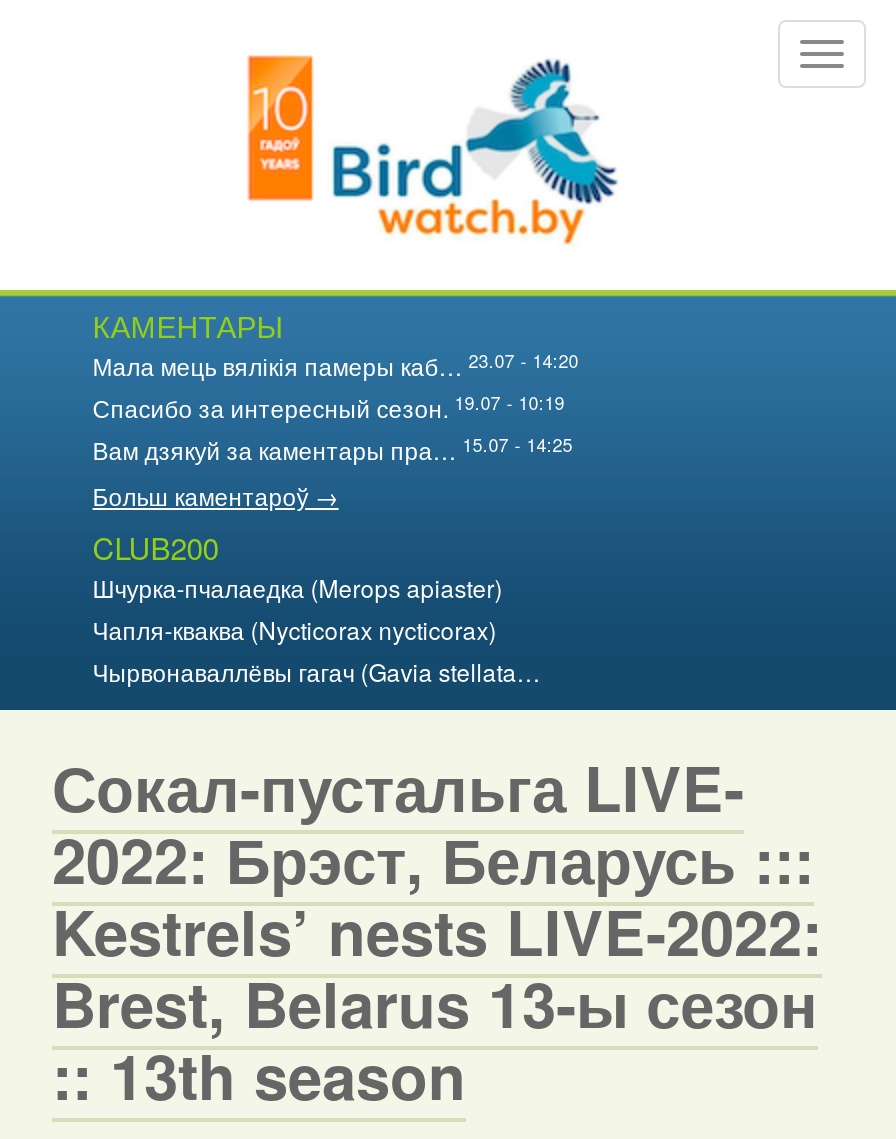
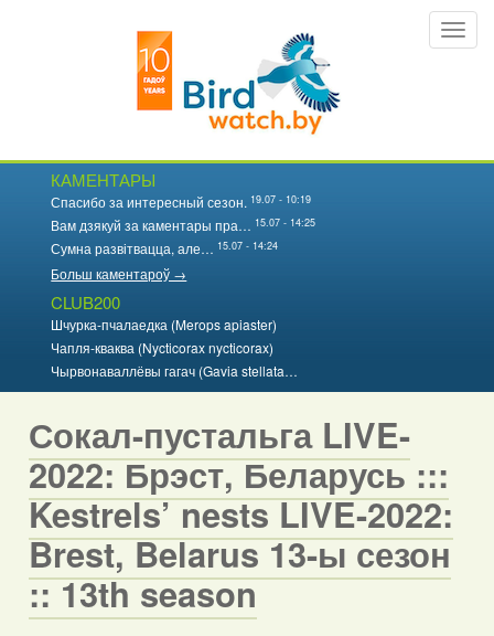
[93,347,579,382] Мала мець вялікія памеры каб… 23.07 - 14:20 -> none
moved [93,389,573,466] -> [51,192,316,234]: Спасибо за интересный сезон. 19.07 - 10:19 | Вам дзякуй за каментары пра… 15.07 - 14:25
none -> [51,238,278,257] Сумна развітвацца, але… 15.07 - 14:24

